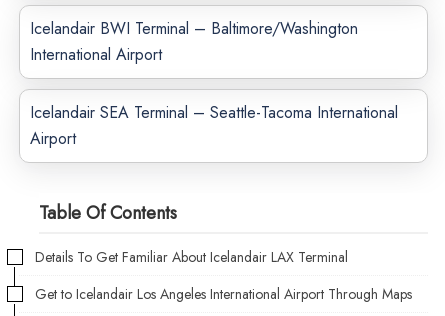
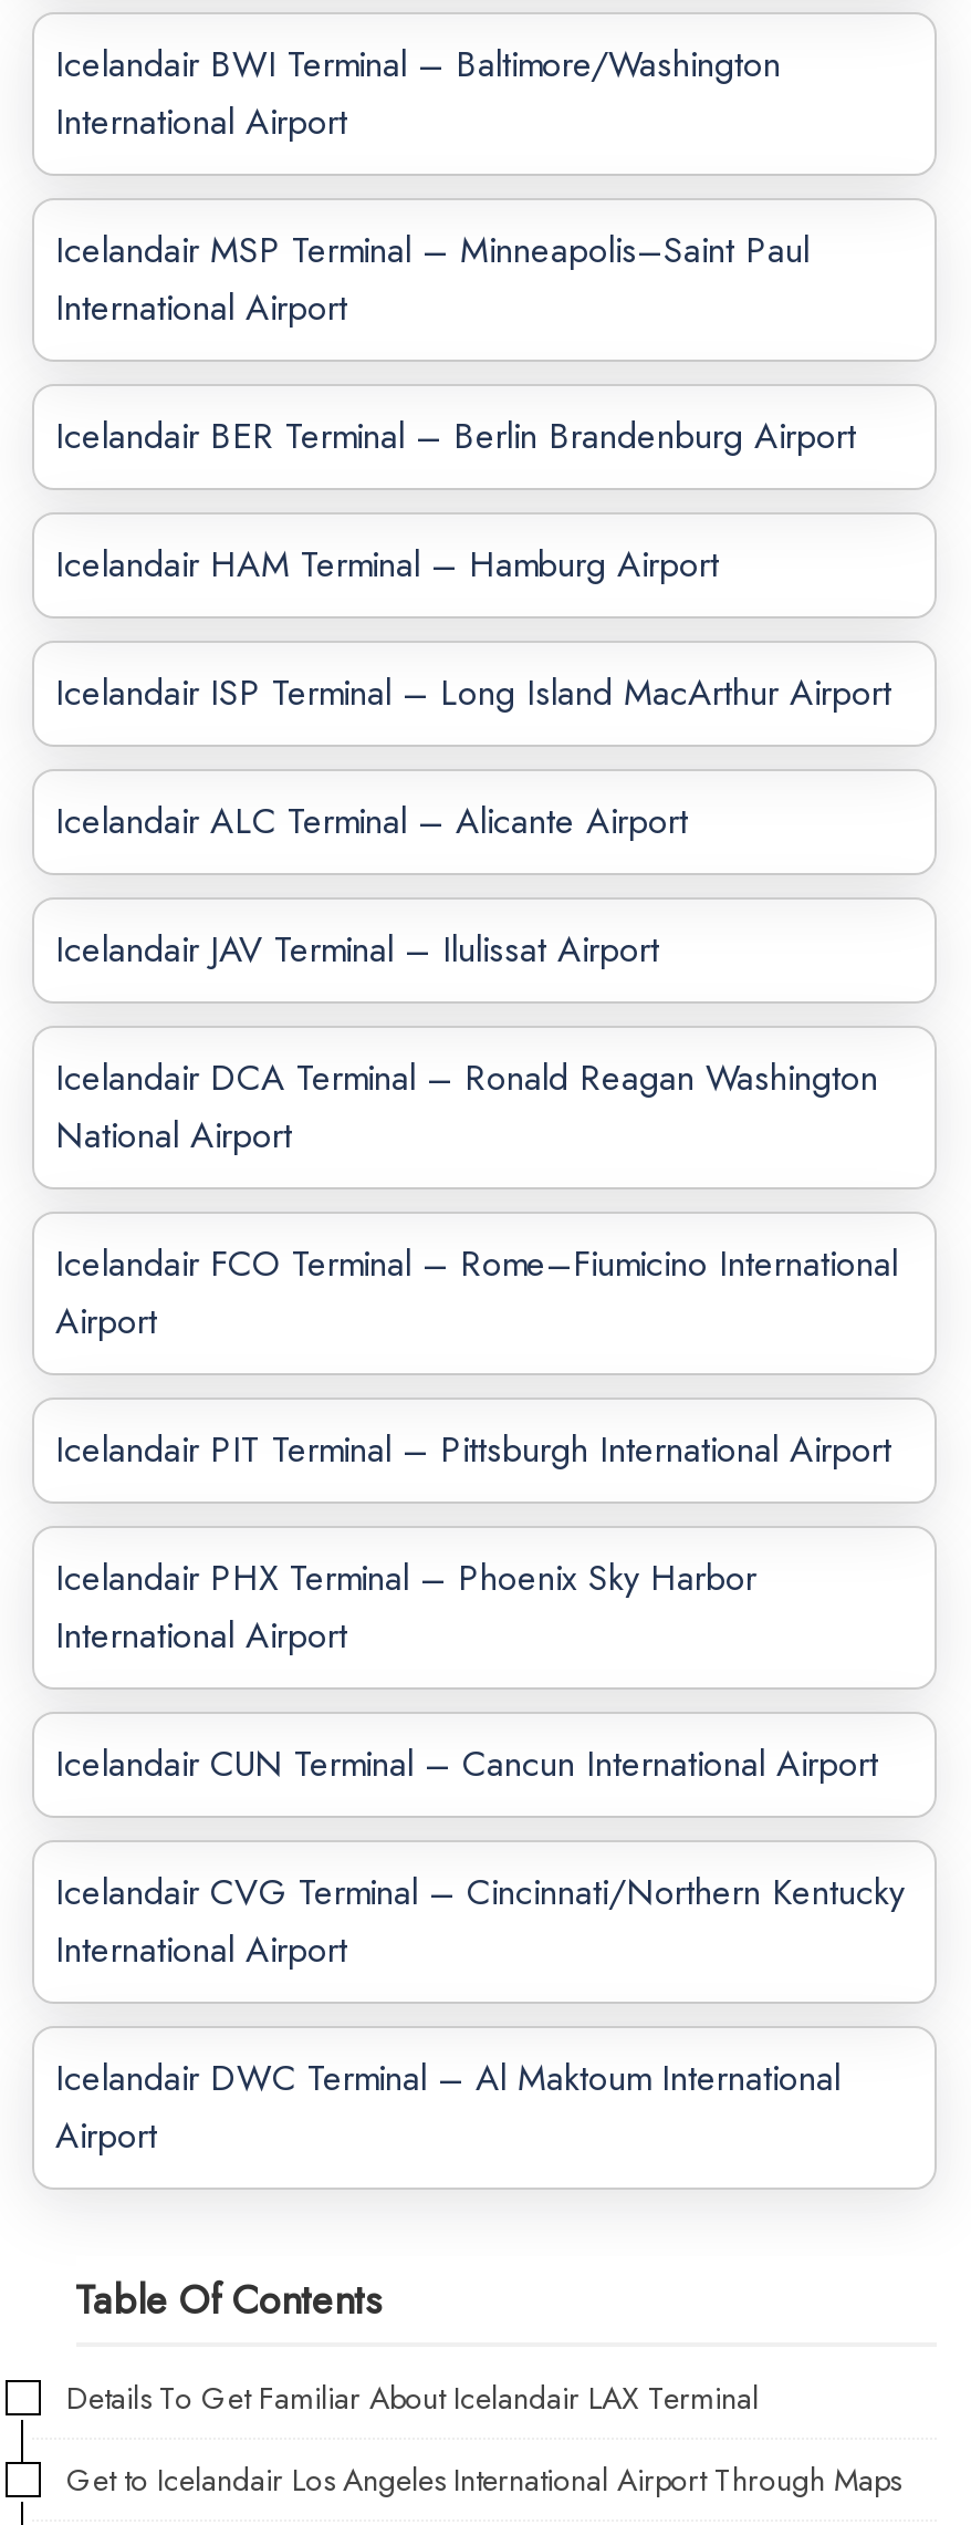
[29,101,397,124] Icelandair SEA Terminal – Seattle-Tacoma International -> [55,226,905,2104] Icelandair MSP Terminal – Minneapolis–Saint Paul | International Airport | Icelandair BER Terminal – Berlin Brandenburg Airport | Icelandair HAM Terminal – Hamburg Airport | Icelandair ISP Terminal – Long Island MacArthur Airport | Icelandair ALC Terminal – Alicante Airport | Icelandair JAV Terminal – Ilulissat Airport | Icelandair DCA Terminal – Ronald Reagan Washington | National Airport | Icelandair FCO Terminal – Rome–Fiumicino International | Airport | Icelandair PIT Terminal – Pittsburgh International Airport | Icelandair PHX Terminal – Phoenix Sky Harbor | International Airport | Icelandair CUN Terminal – Cancun International Airport | Icelandair CVG Terminal – Cincinnati/Northern Kentucky | International Airport | Icelandair DWC Terminal – Al Maktoum International

